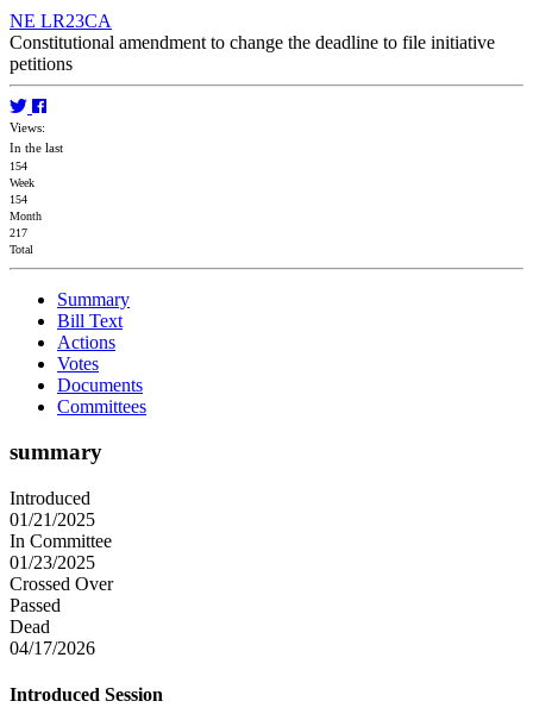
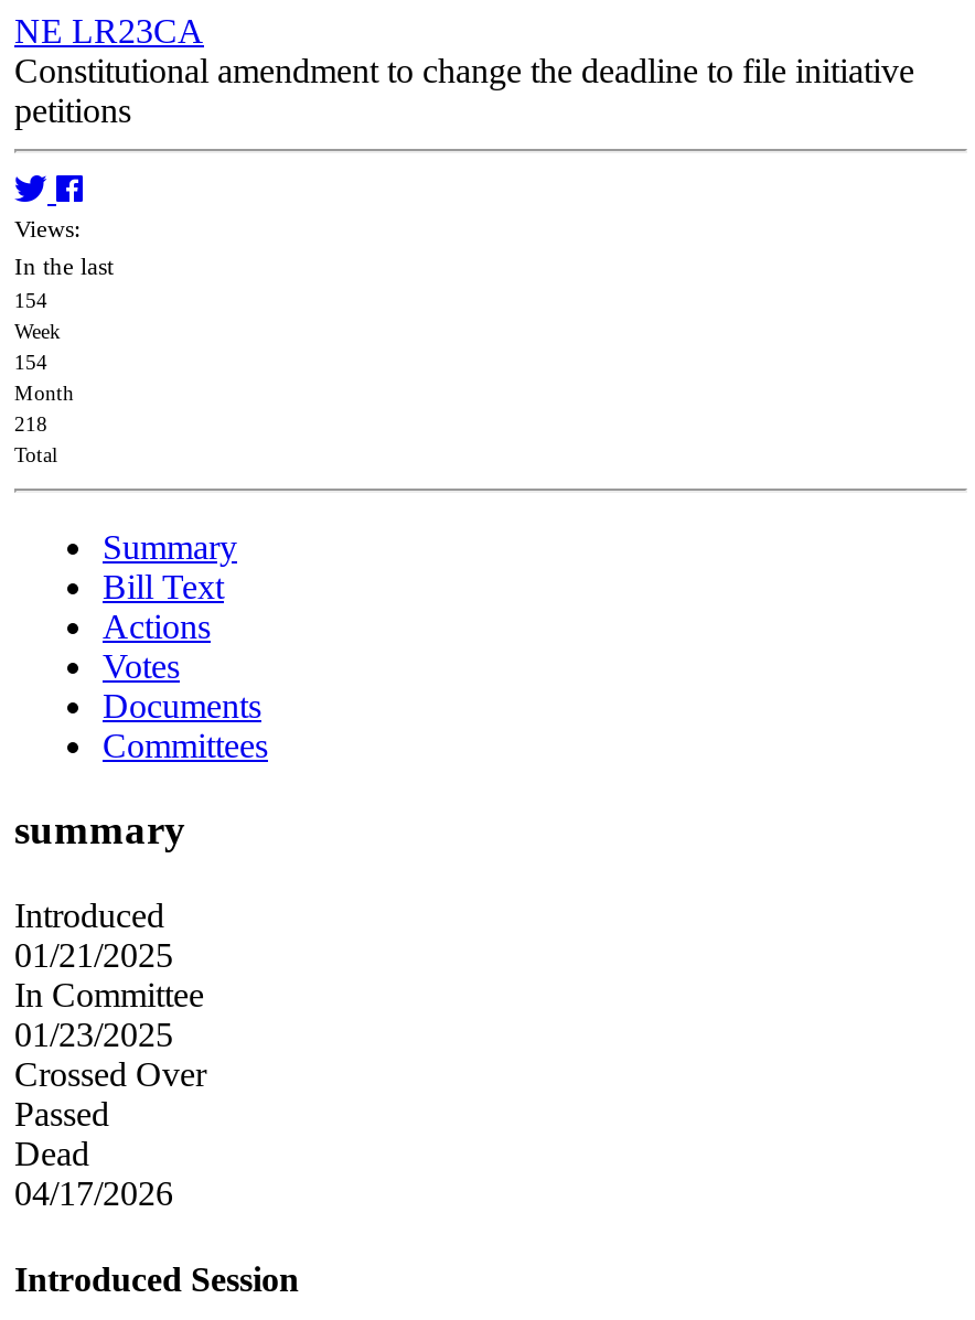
[10,226,27,239] 217 -> [14,410,47,434] 218

